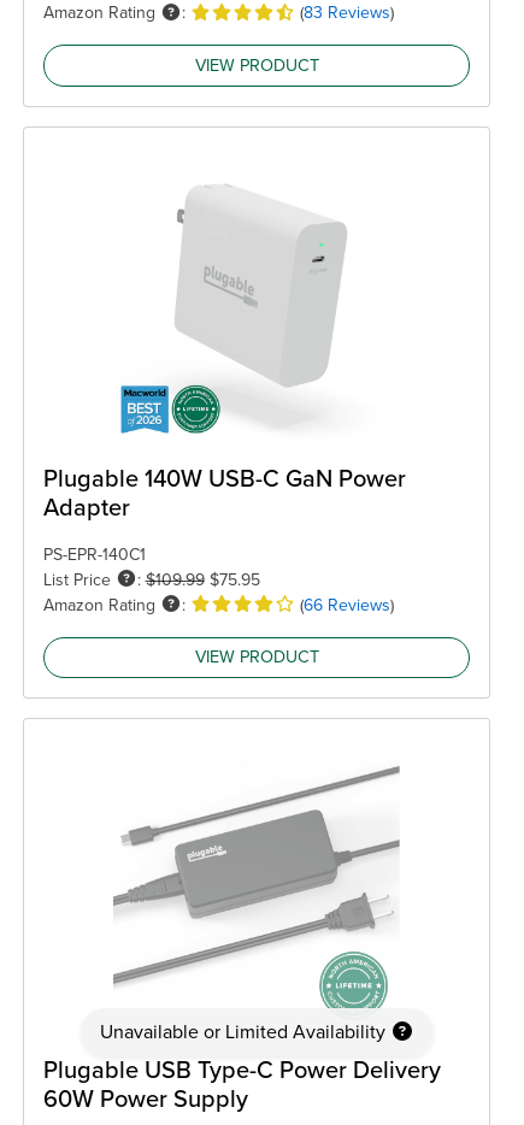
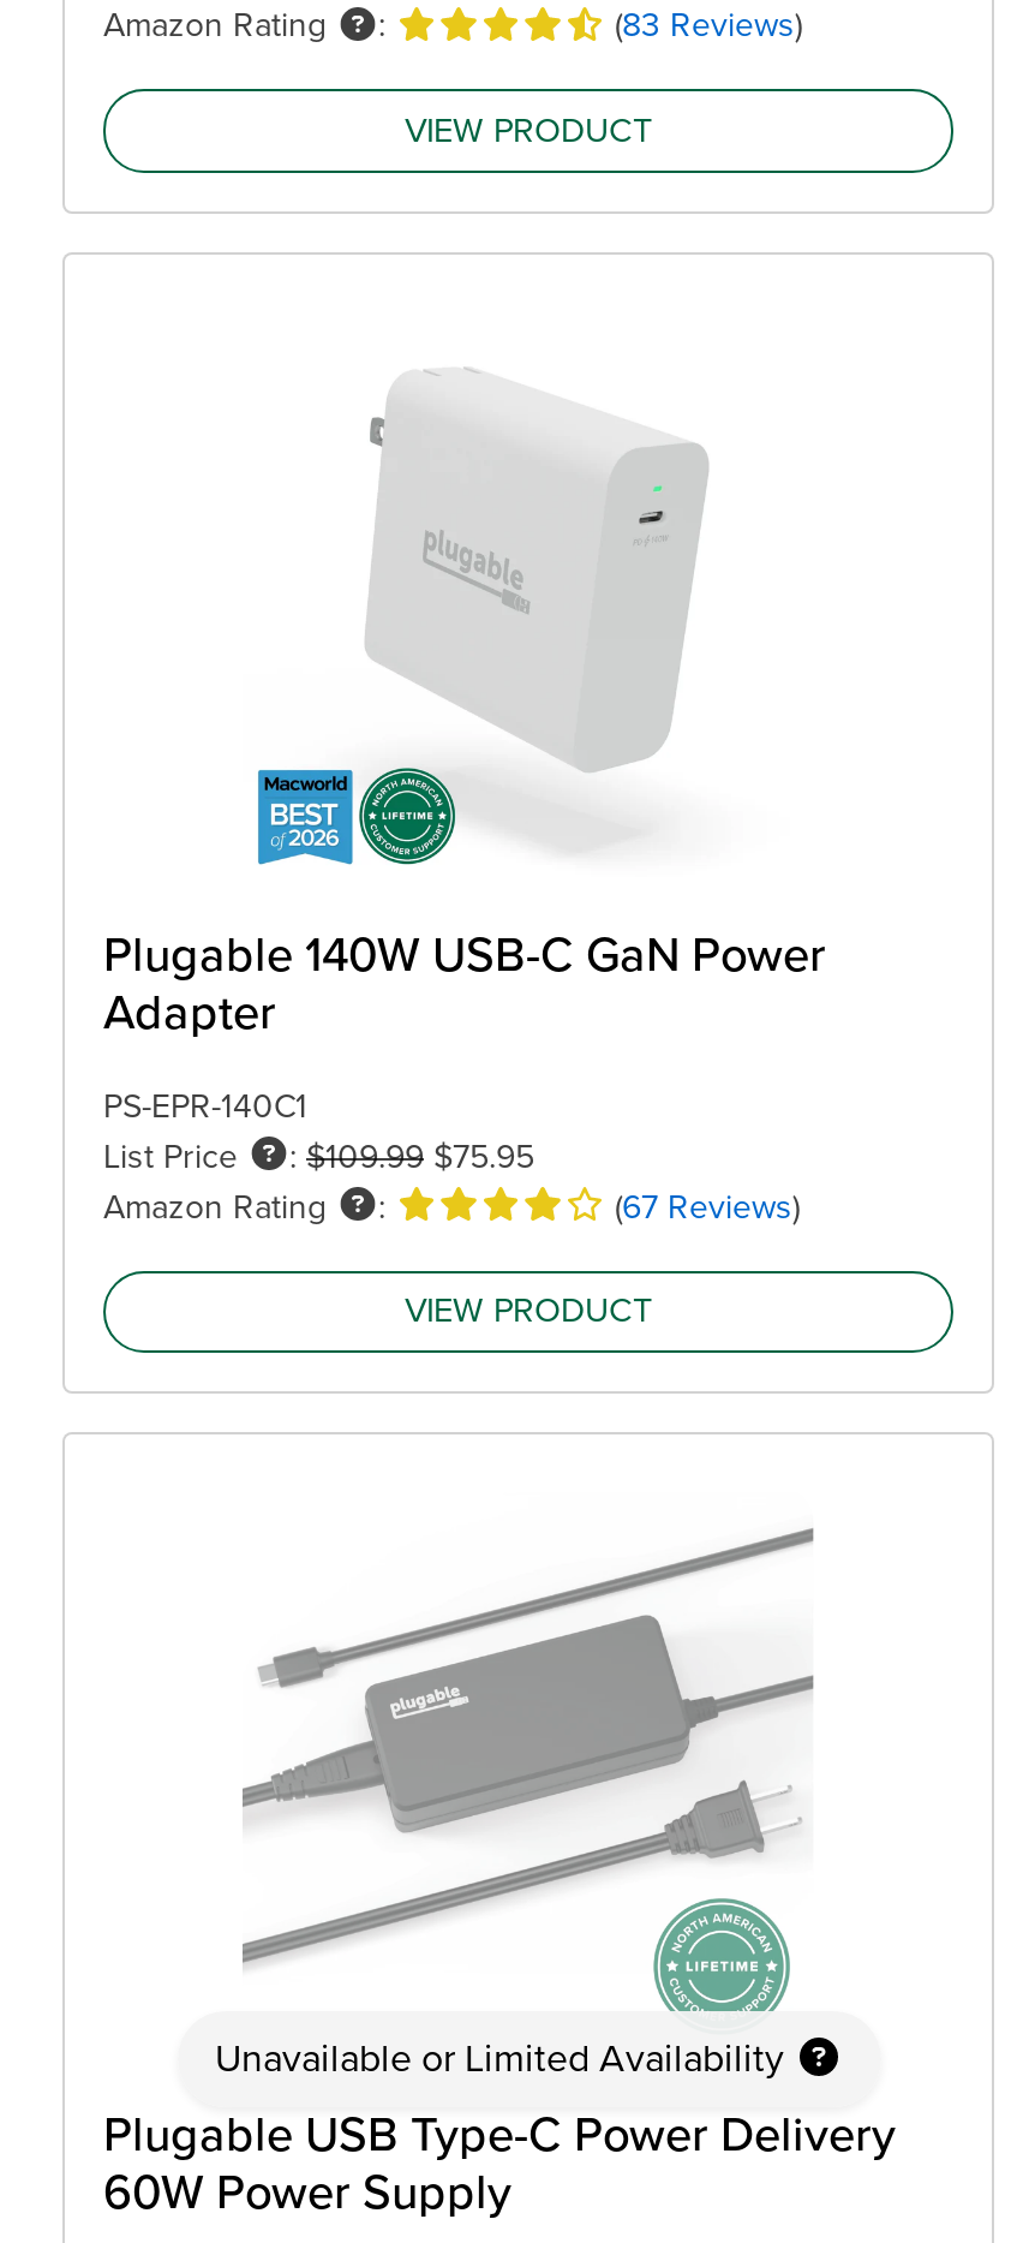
[295,595,394,615] (66 Reviews) -> [605,1186,800,1227] (67 Reviews)

